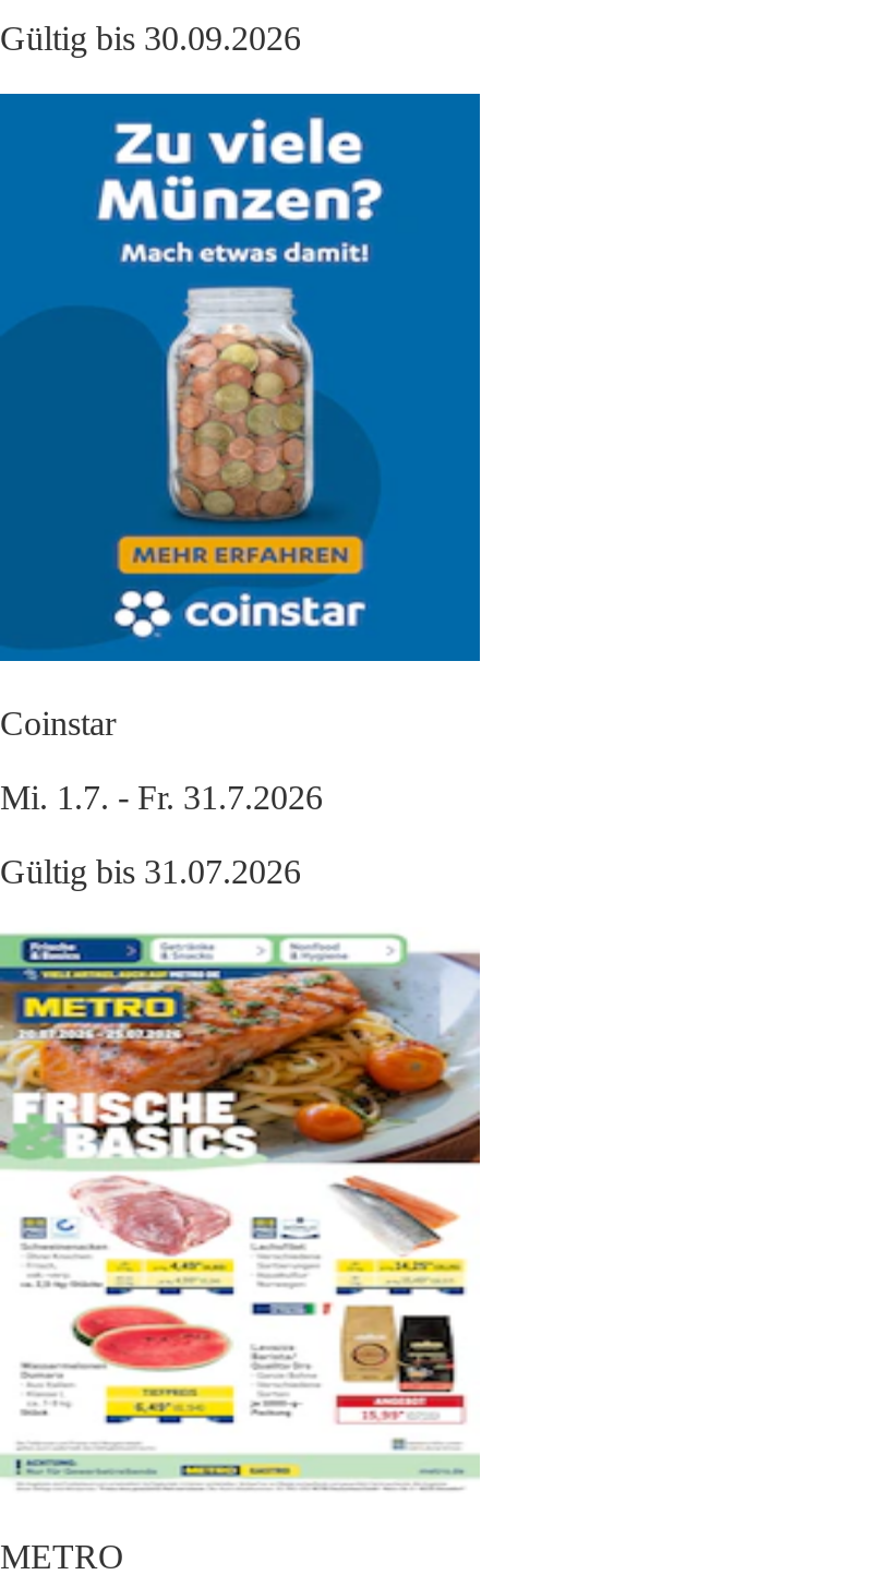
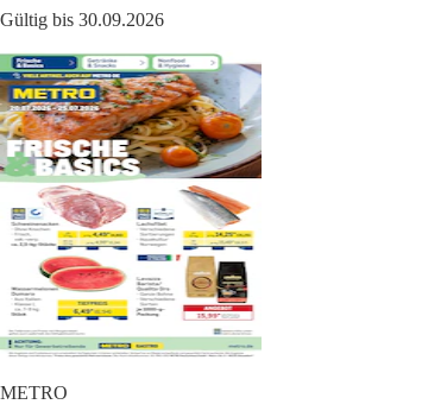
[0,92,482,891] [image] | Coinstar | Mi. 1.7. - Fr. 31.7.2026 | Gültig bis 31.07.2026 -> none

